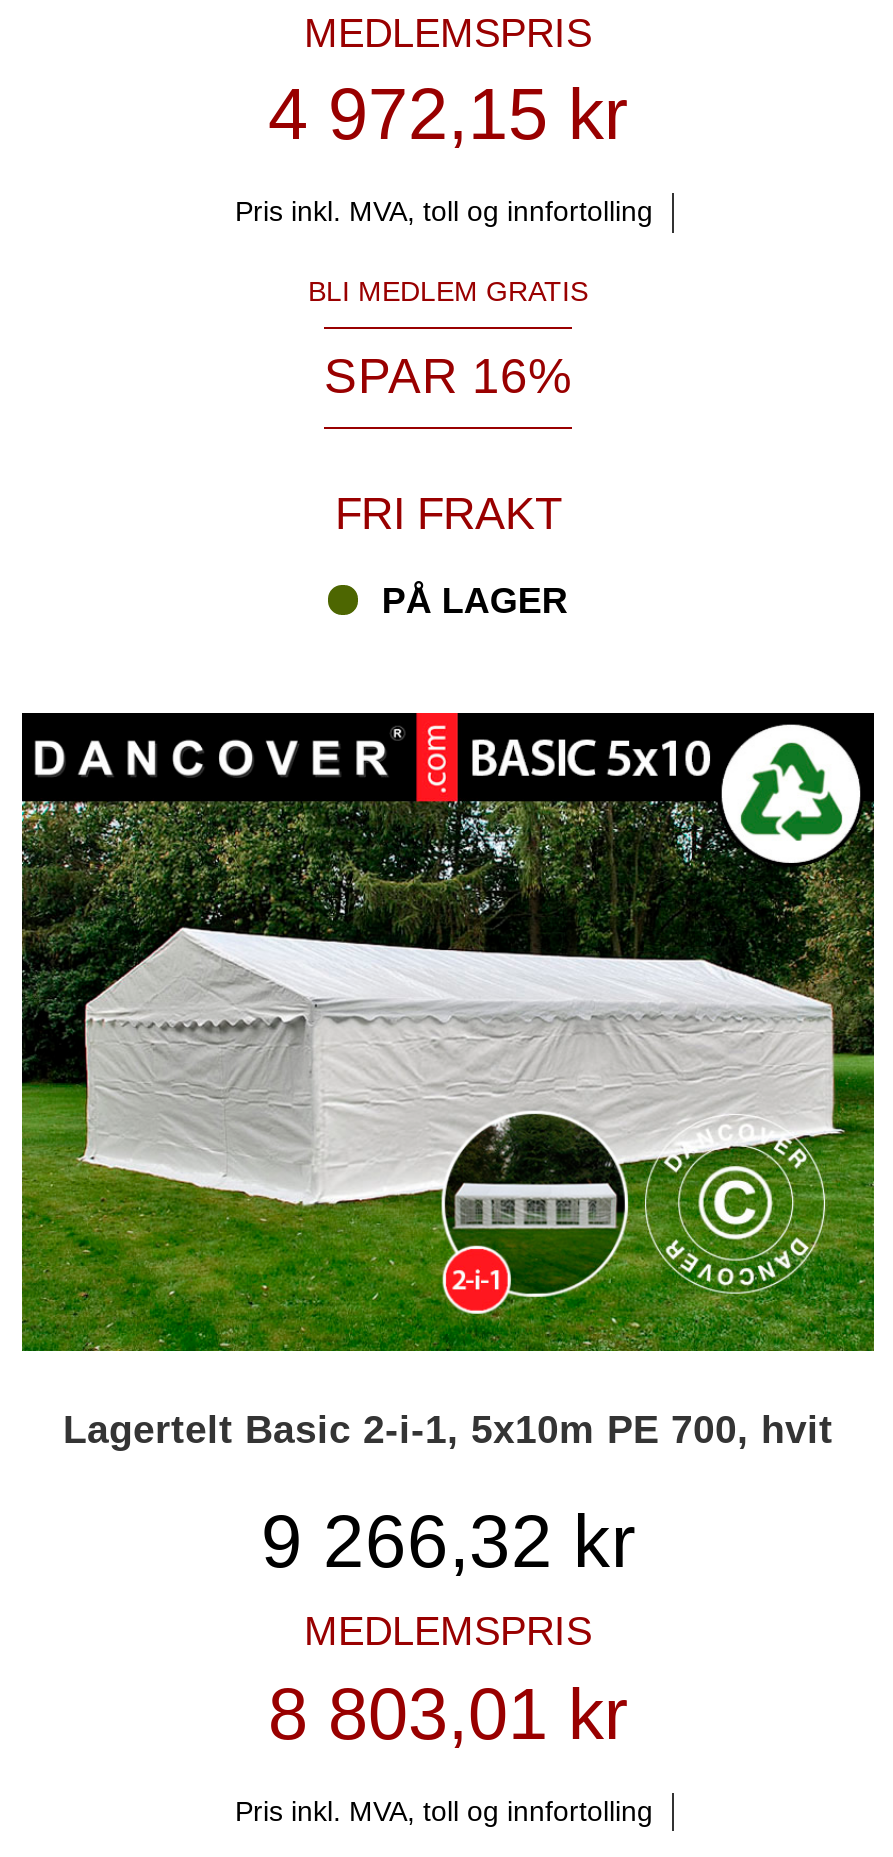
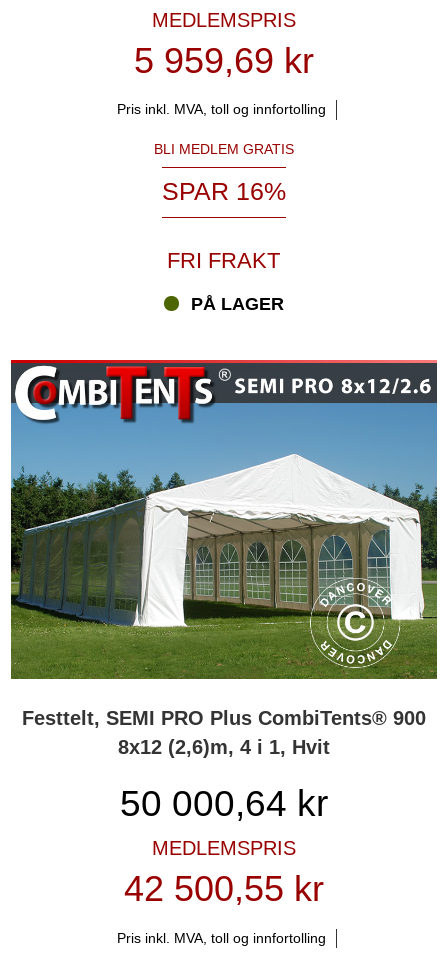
[268,75,628,155] 4 972,15 kr -> [134,41,314,81] 5 959,69 kr
[20,711,876,1452] [image] | Lagertelt Basic 2-i-1, 5x10m PE 700, hvit -> [10,359,438,758] [image] | Festtelt, SEMI PRO Plus CombiTents® 900 | 8x12 (2,6)m, 4 i 1, Hvit
[261,1501,635,1583] 9 266,32 kr -> [120,783,328,824] 50 000,64 kr
[268,1674,628,1754] 8 803,01 kr -> [124,869,324,909] 42 500,55 kr

